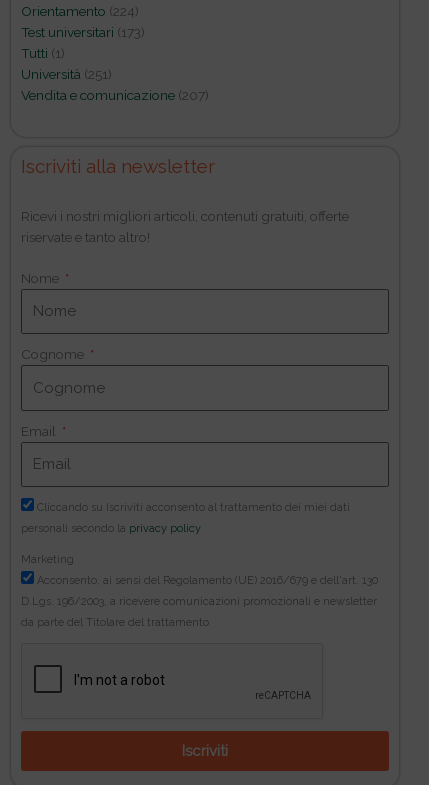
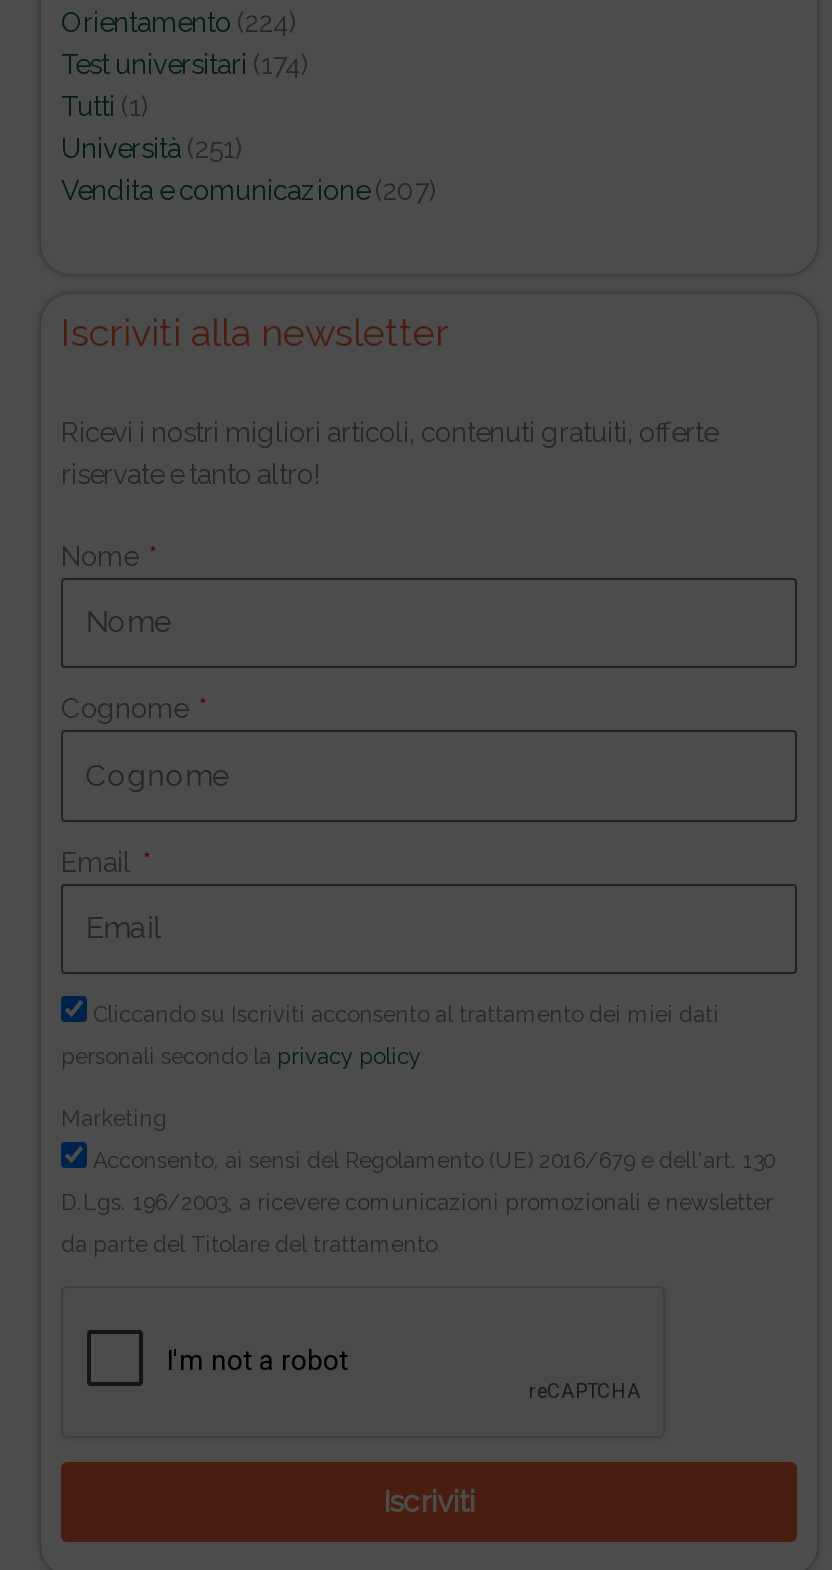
[21,24,145,40] Test universitari (173) -> [61,49,309,81] Test universitari (174)

